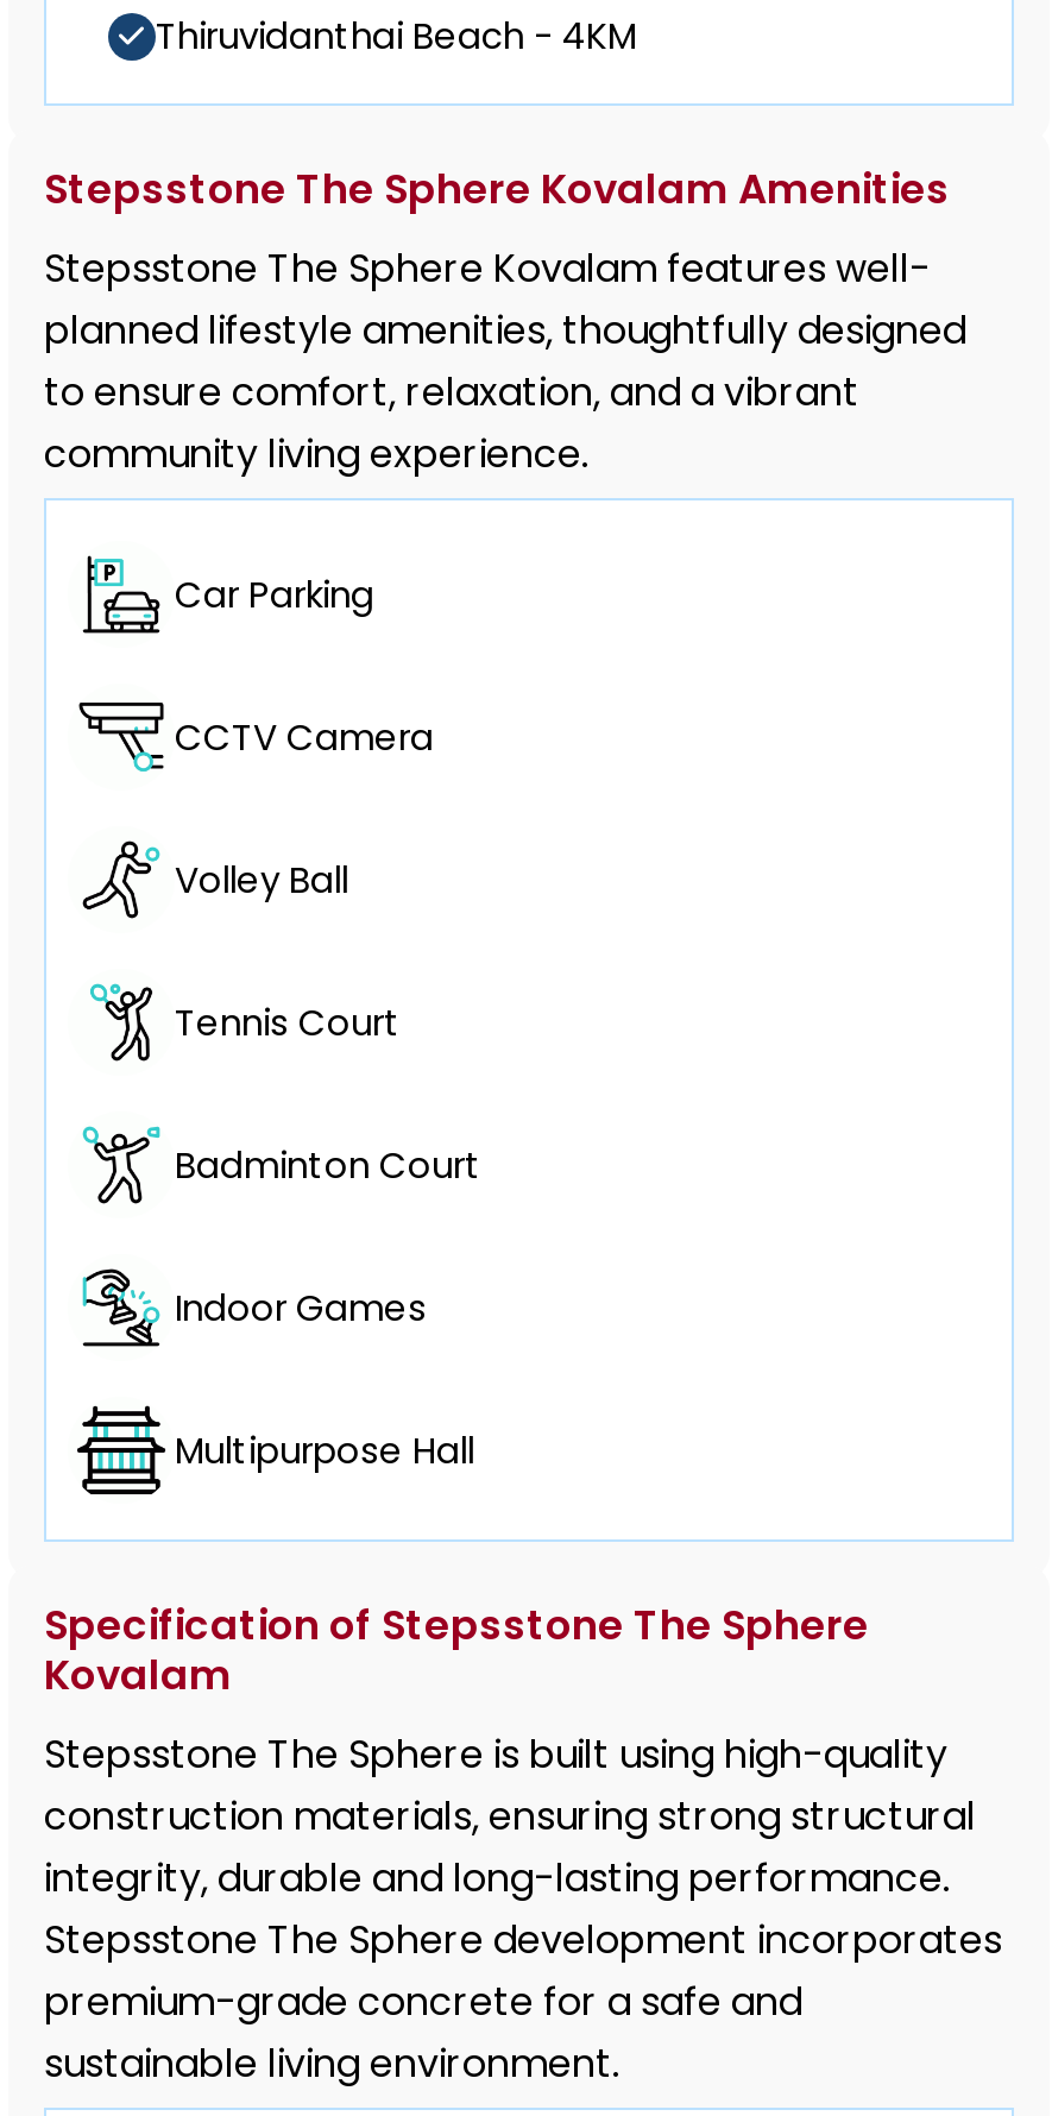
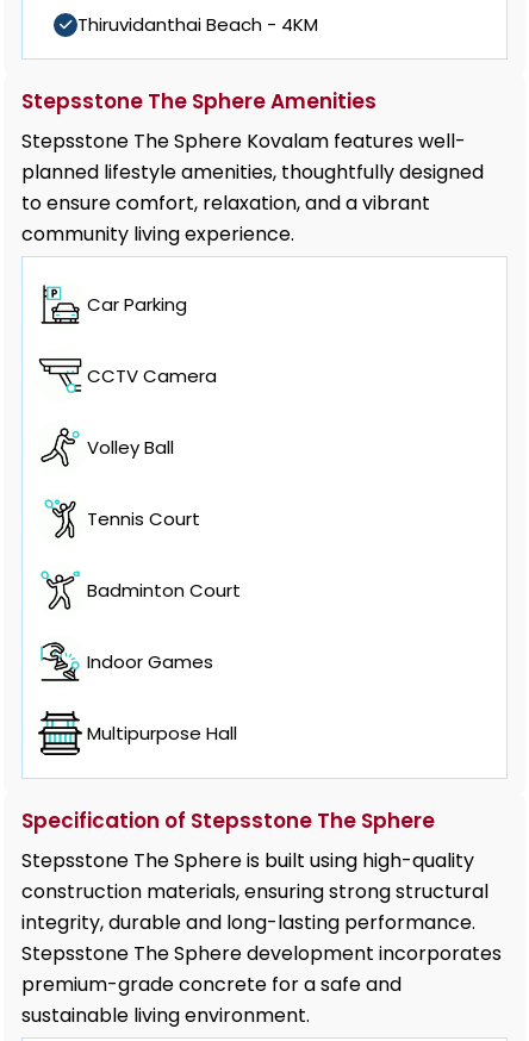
[44,161,950,218] Stepsstone The Sphere Kovalam Amenities -> [21,87,376,116] Stepsstone The Sphere Amenities
[44,1647,232,1704] Kovalam -> none

